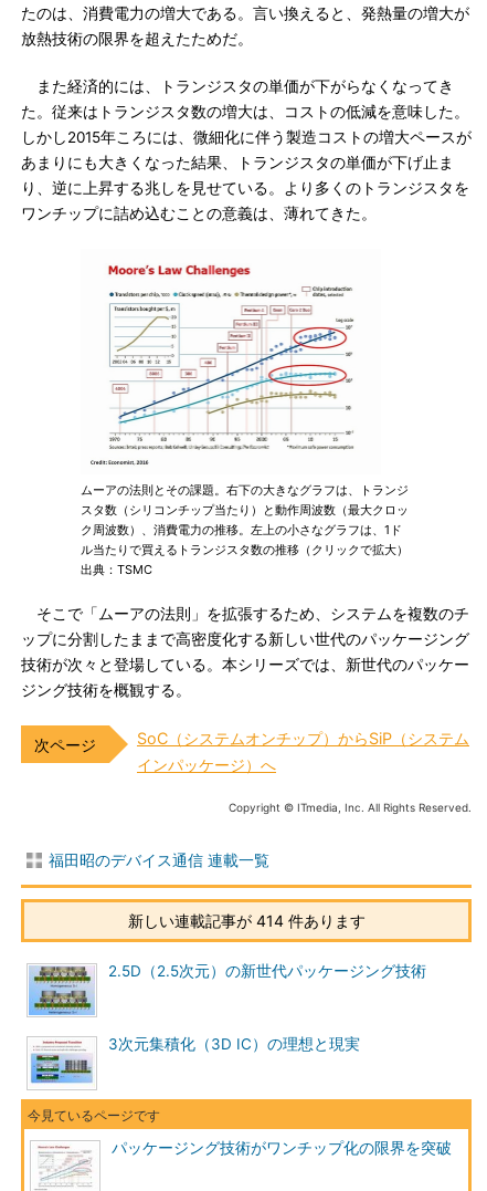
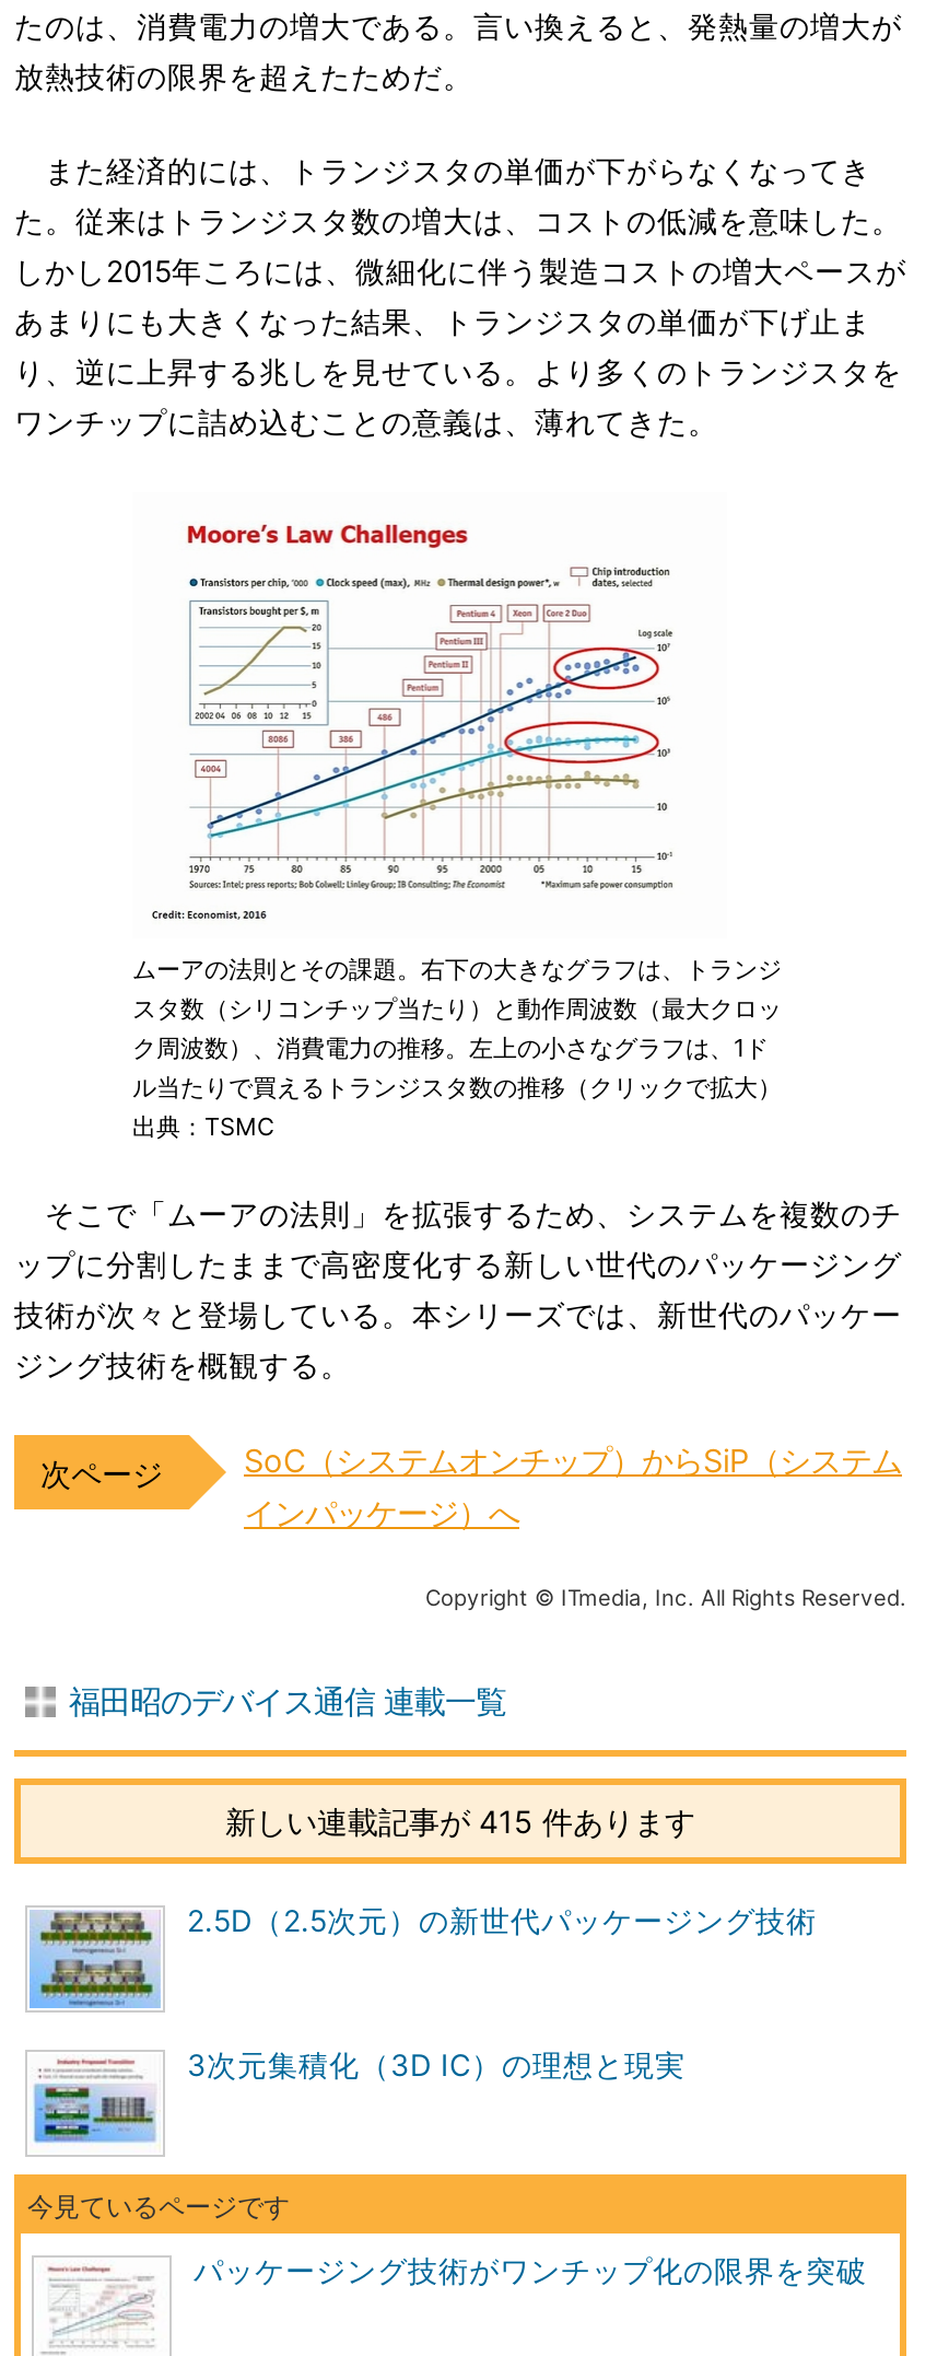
[128,911,365,930] 新しい連載記事が 414 件あります -> [225,1803,695,1840] 新しい連載記事が 415 件あります

